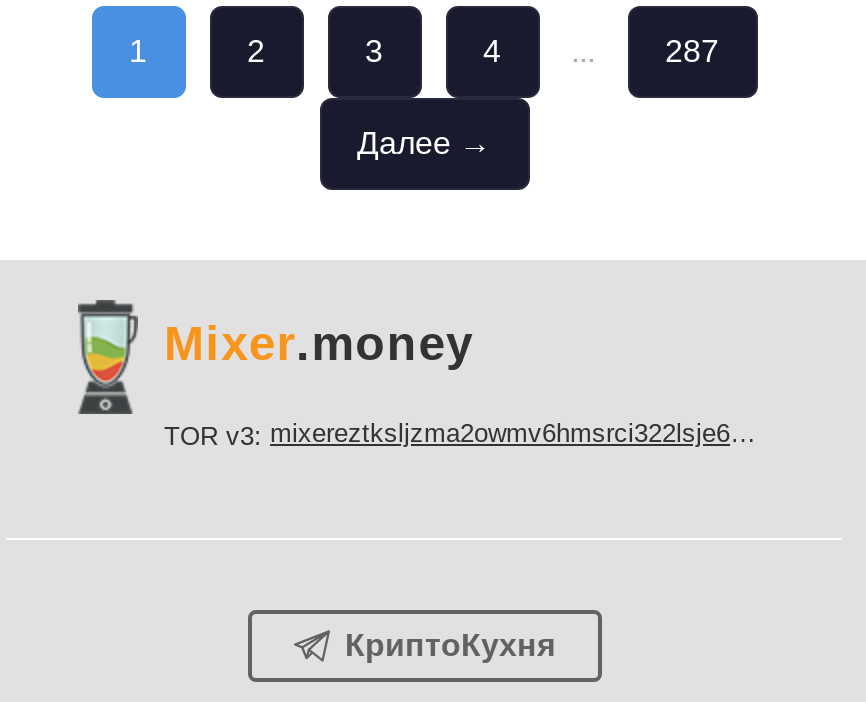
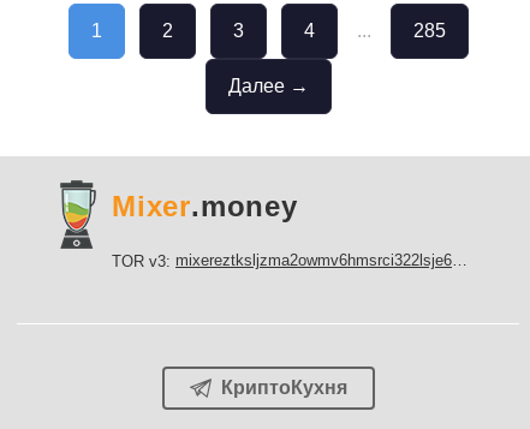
[665,34,719,68] 287 -> [413,20,445,41] 285

